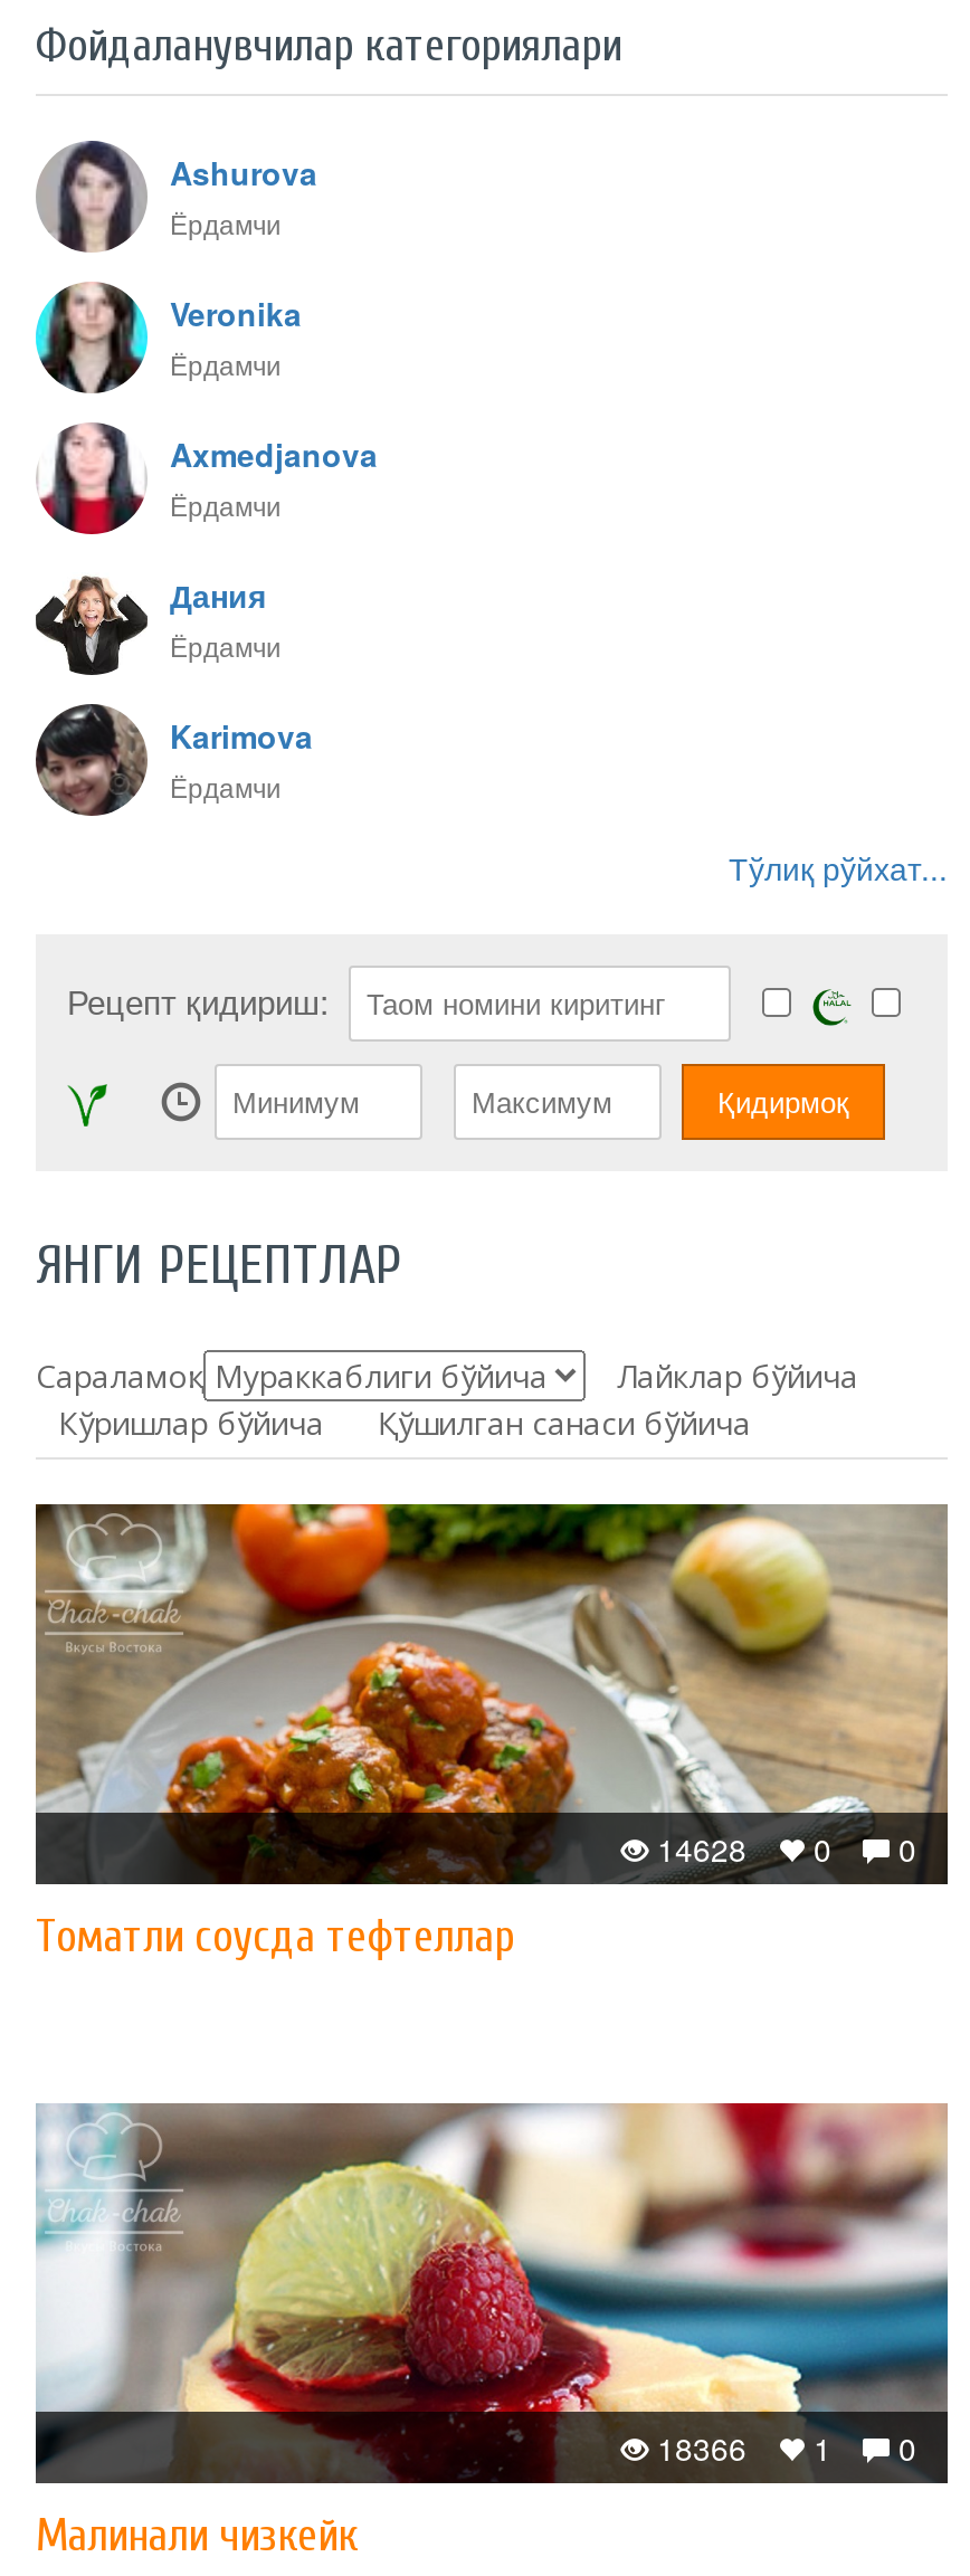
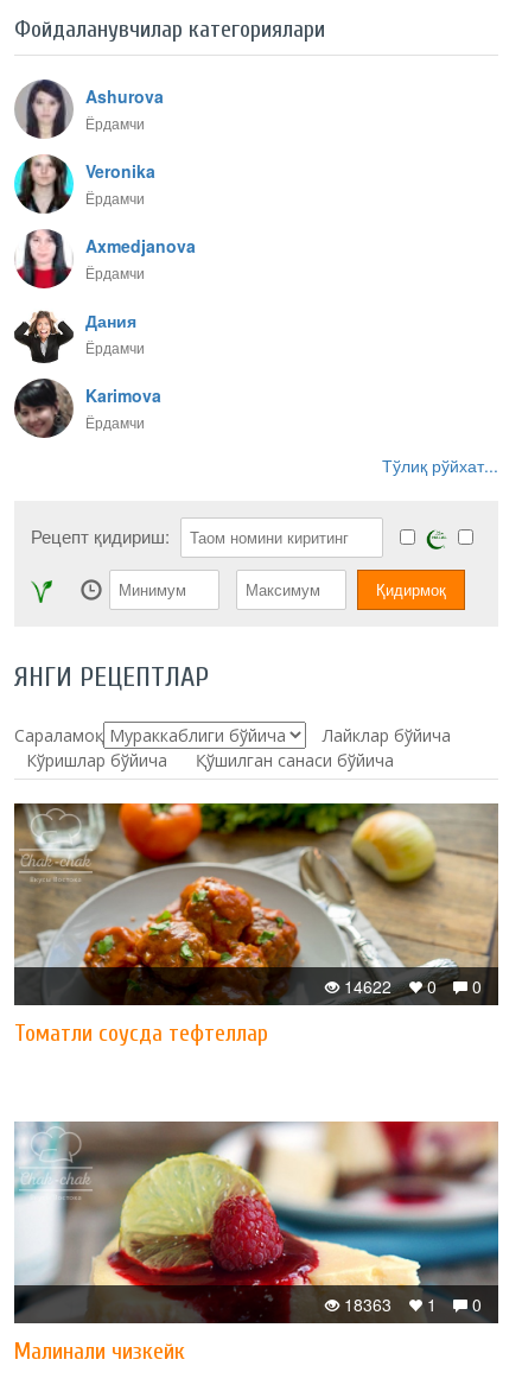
[657,1826,916,1871] 14628 0 0 -> [344,974,482,998] 14622 0 0
[657,2425,916,2470] 18366 1 0 -> [344,1292,482,1316] 18363 1 0

